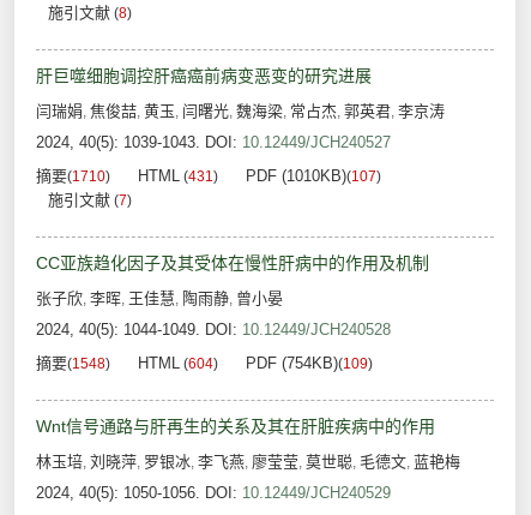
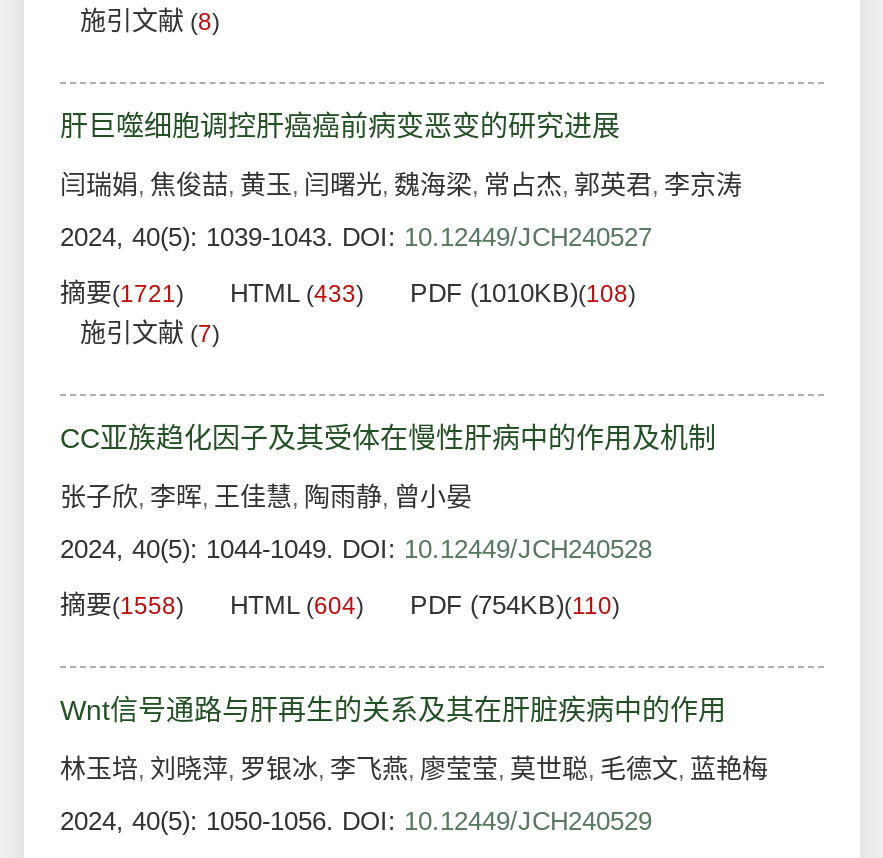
[36,167,110,185] 摘要(1710) -> [60,279,184,309] 摘要(1721)
[138,167,218,185] HTML (431) -> [230,279,364,309] HTML (433)
[246,167,381,185] PDF (1010KB)(107) -> [410,279,636,309] PDF (1010KB)(108)
[36,354,110,373] 摘要(1548) -> [60,591,184,621] 摘要(1558)
[246,354,373,373] PDF (754KB)(109) -> [410,591,620,621] PDF (754KB)(110)

